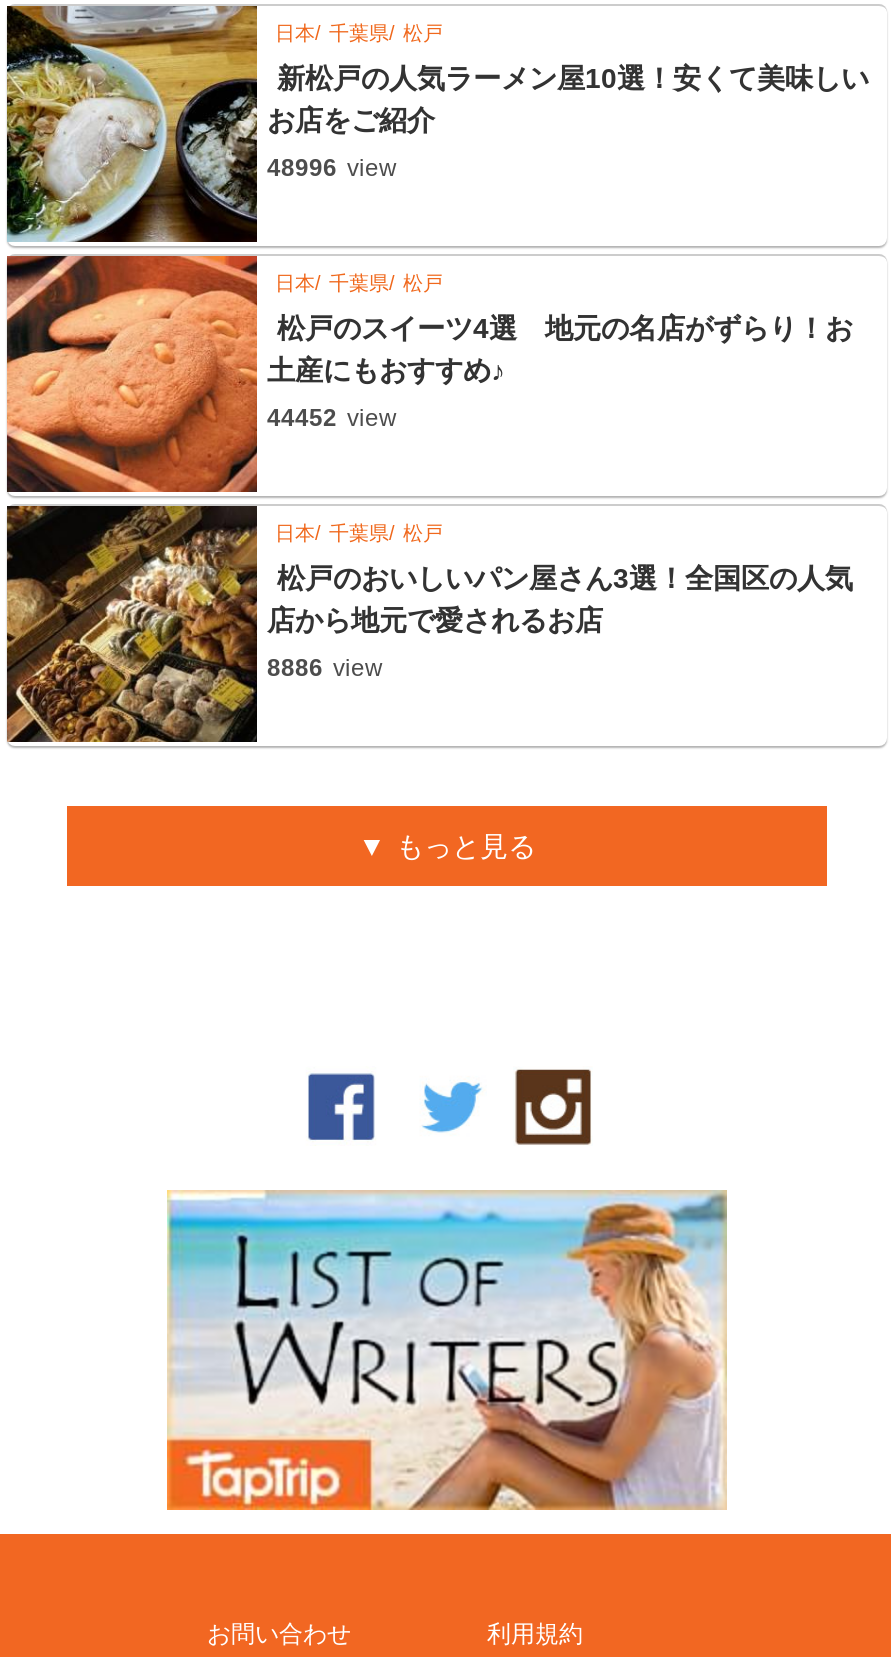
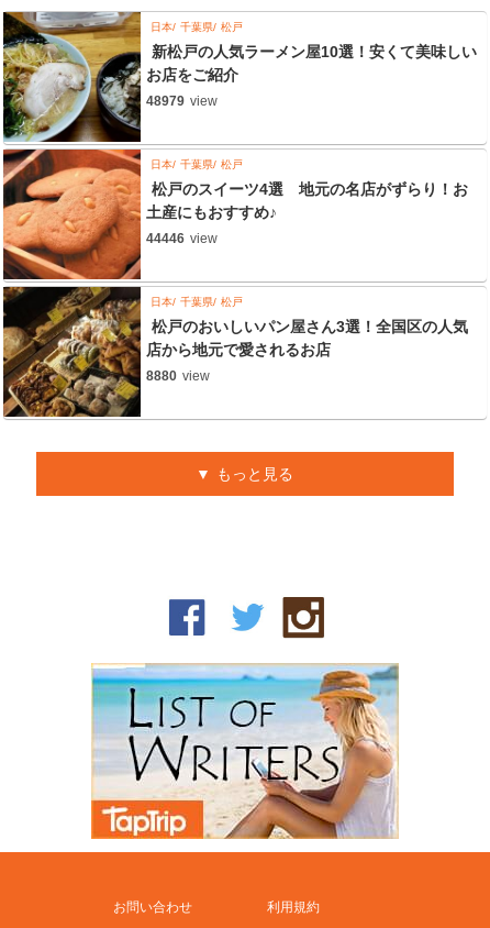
[267,154,397,182] 48996 view -> [146,94,218,109] 48979 view
[267,404,397,432] 44452 view -> [146,231,218,247] 44446 view
[267,654,383,682] 8886 view -> [146,369,210,384] 8880 view

